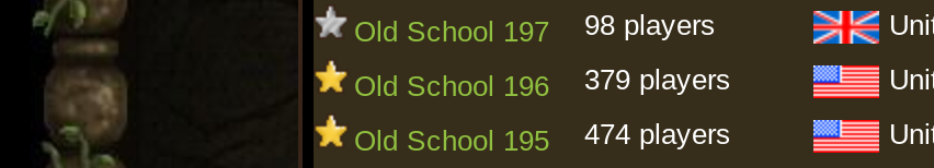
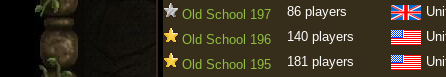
[354,9,716,48] Old School 197 98 players -> [181,4,346,22] Old School 197 86 players
[354,63,731,103] Old School 196 379 players -> [181,29,353,47] Old School 196 140 players
[354,118,731,157] Old School 195 474 players -> [181,54,353,72] Old School 195 181 players

